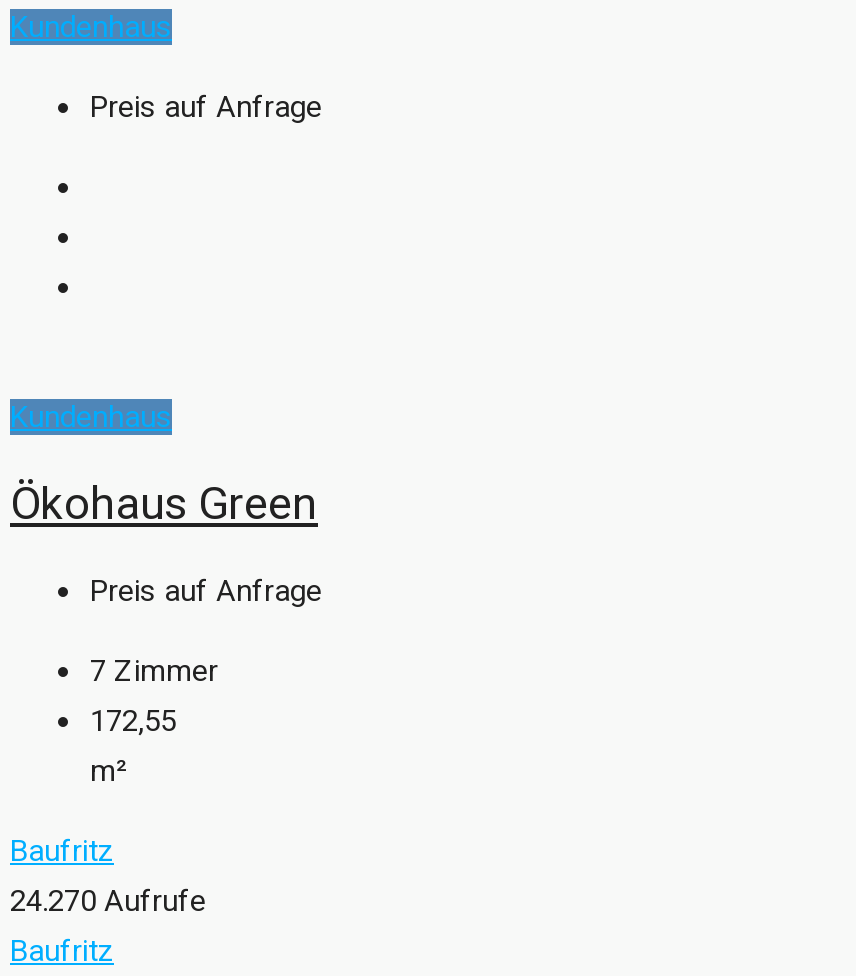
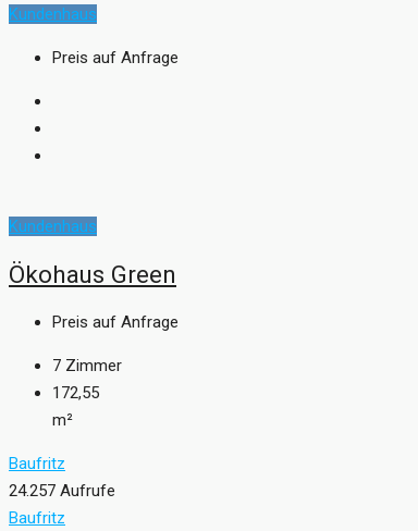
[10,883,206,919] 24.270 Aufrufe -> [9,481,115,500] 24.257 Aufrufe

